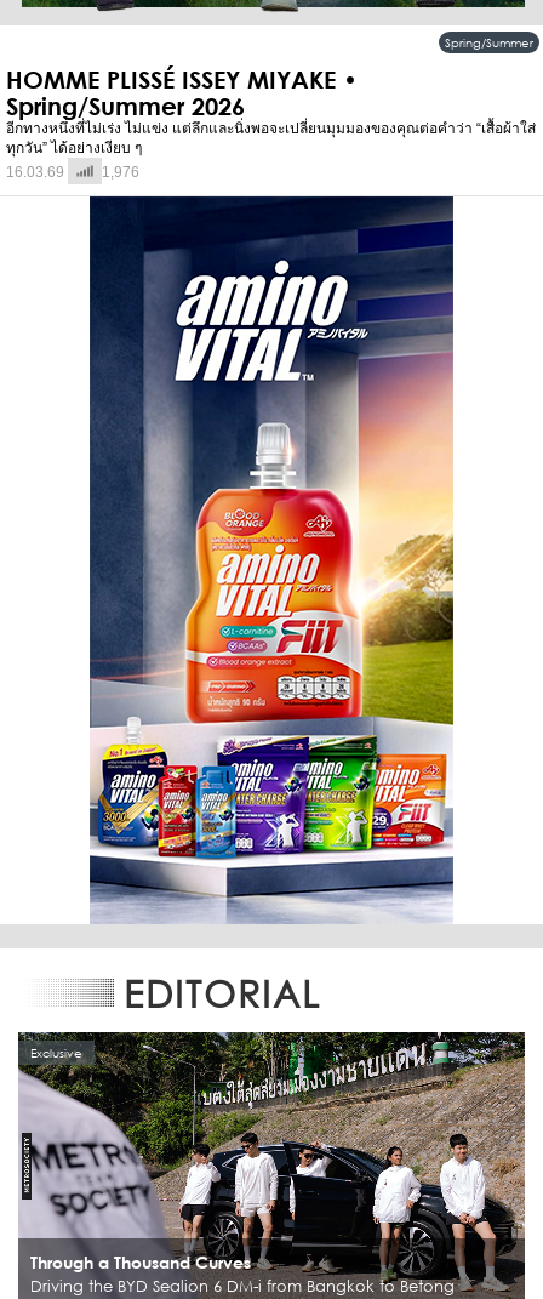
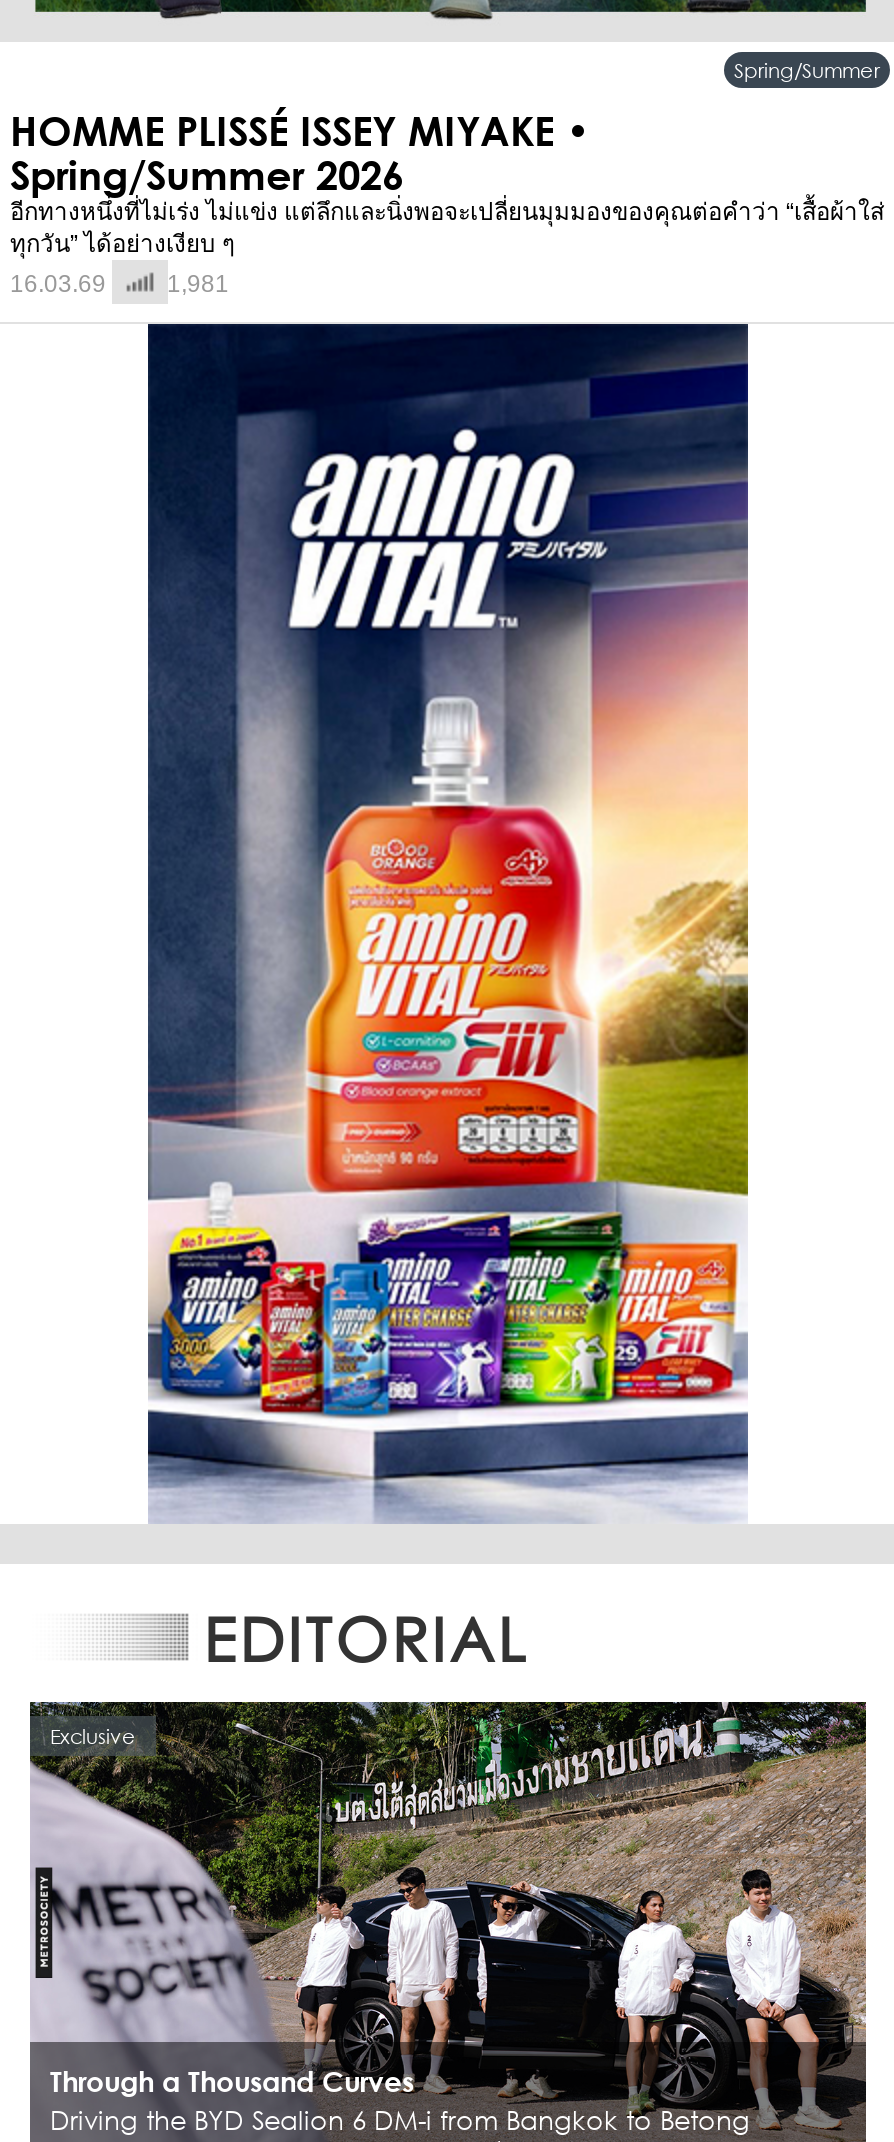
[6,164,139,181] 16.03.69 1,976 -> [10,271,229,299] 16.03.69 1,981

